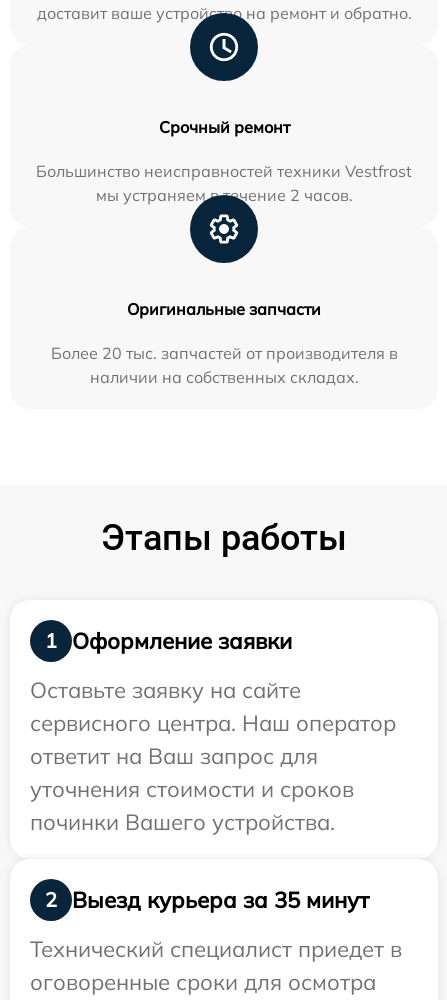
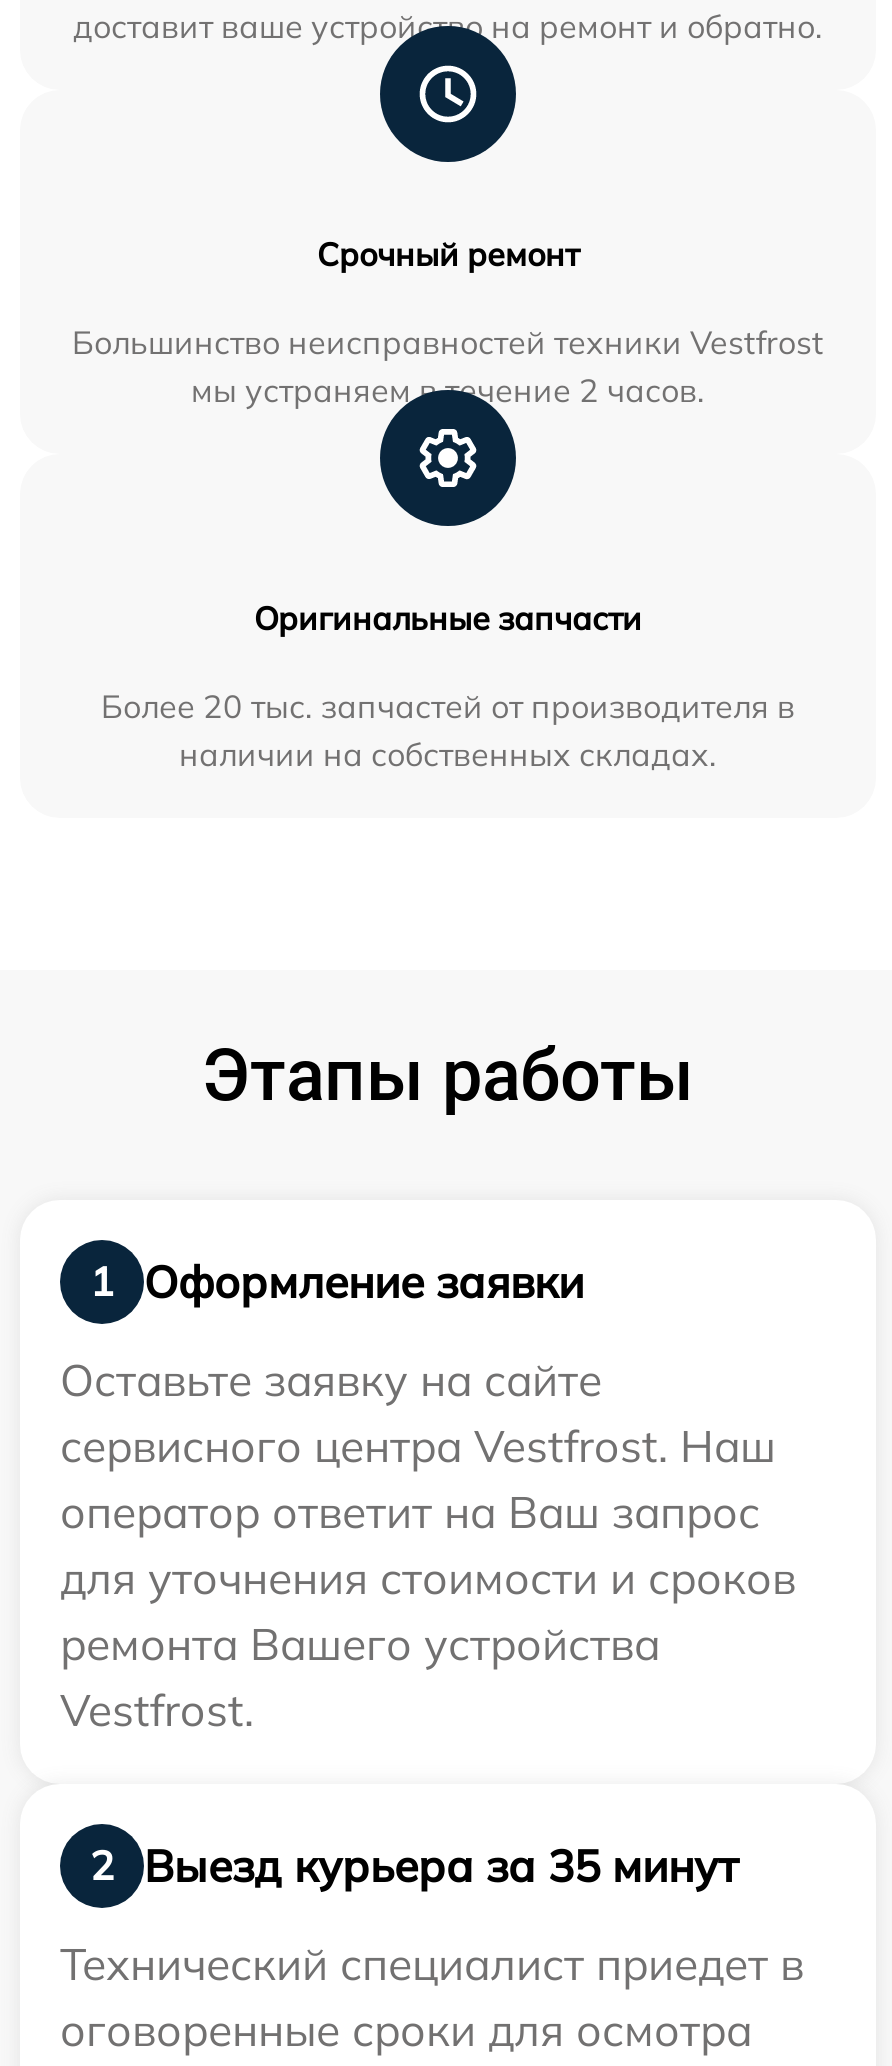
[30,709,396,836] сервисного центра. Наш оператор | ответит на Ваш запрос для | уточнения стоимости и сроков | починки Вашего устройства. -> [60,1419,796,1739] сервисного центра Vestfrost. Наш | оператор ответит на Ваш запрос | для уточнения стоимости и сроков | ремонта Вашего устройства | Vestfrost.

